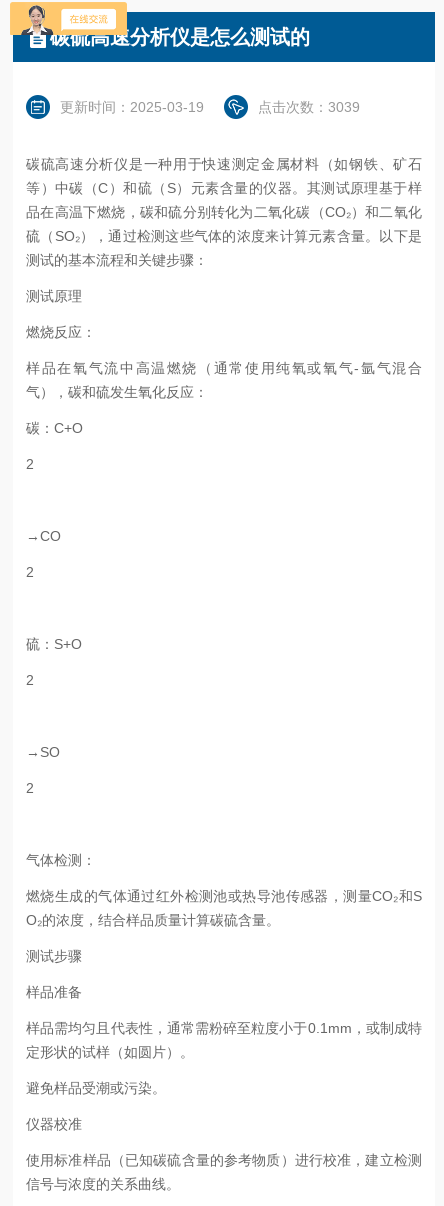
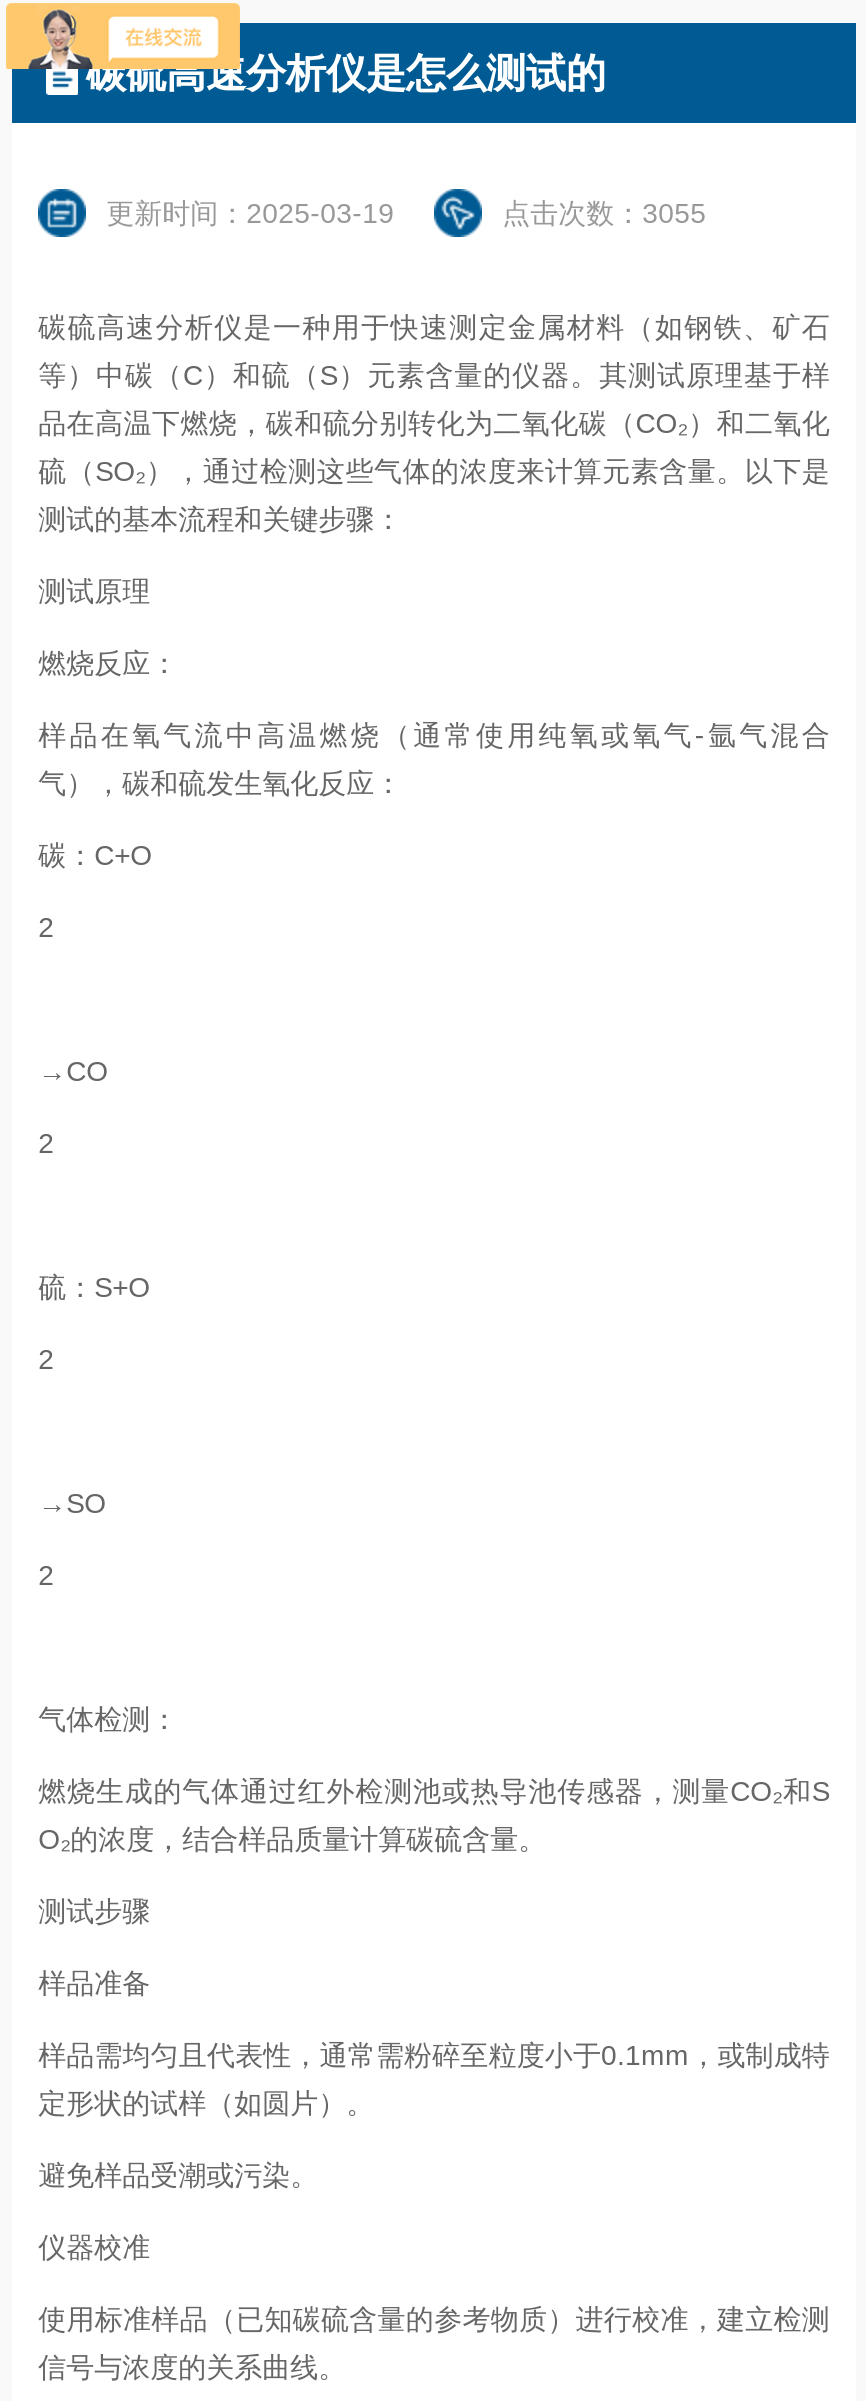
[258,99,360,115] 点击次数：3039 -> [502,197,706,229] 点击次数：3055

